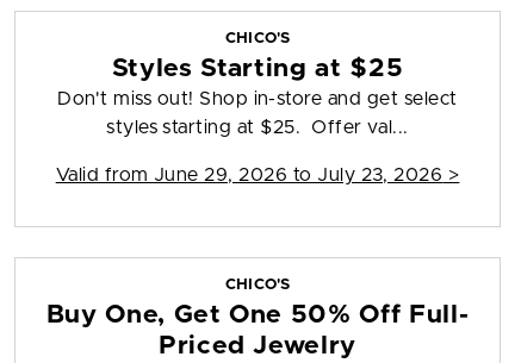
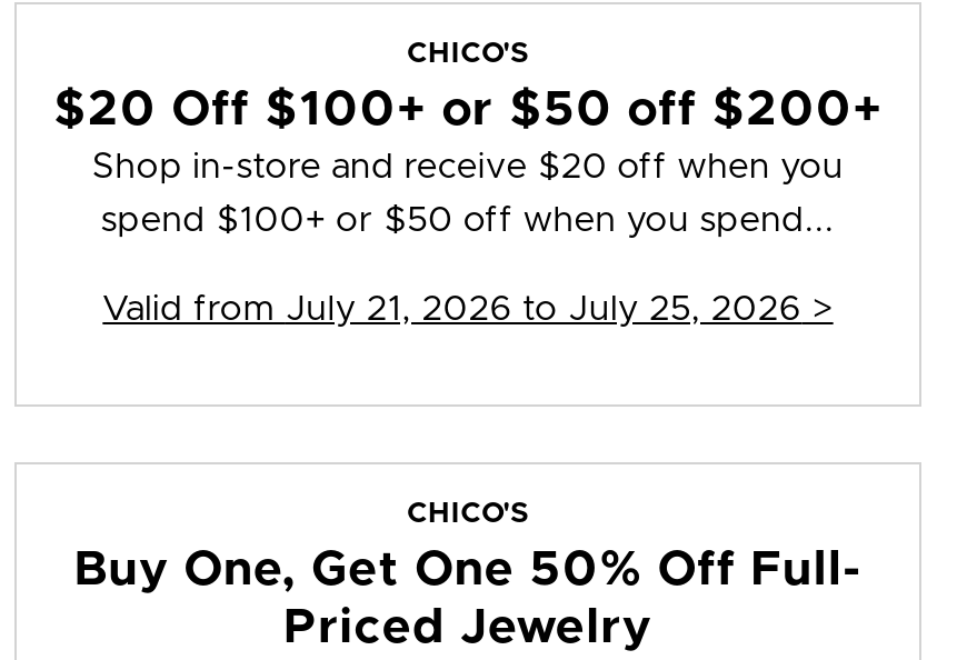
[58,56,457,109] Styles Starting at $25 | Don't miss out! Shop in-store and get select -> [53,87,883,185] $20 Off $100+ or $50 off $200+ | Shop in-store and receive $20 off when you
[106,118,409,137] styles starting at $25. Offer val... -> [101,203,835,238] spend $100+ or $50 off when you spend...
[56,166,459,185] Valid from June 29, 2026 to July 23, 2026 > -> [103,292,833,327] Valid from July 21, 2026 to July 25, 2026 >

